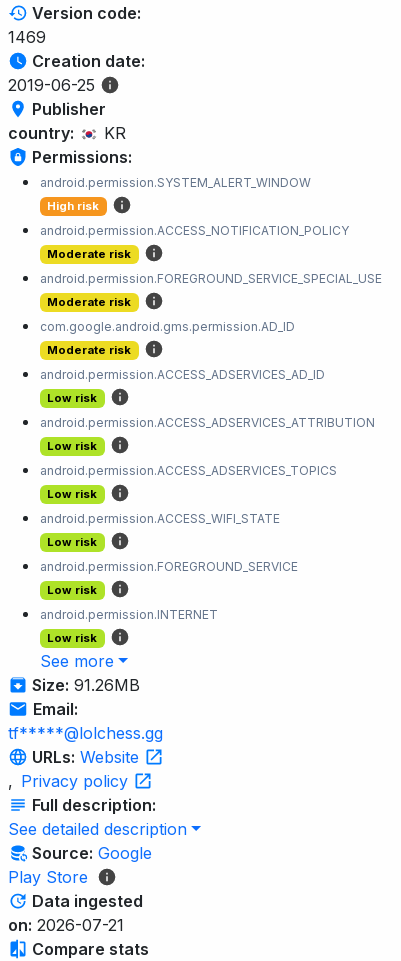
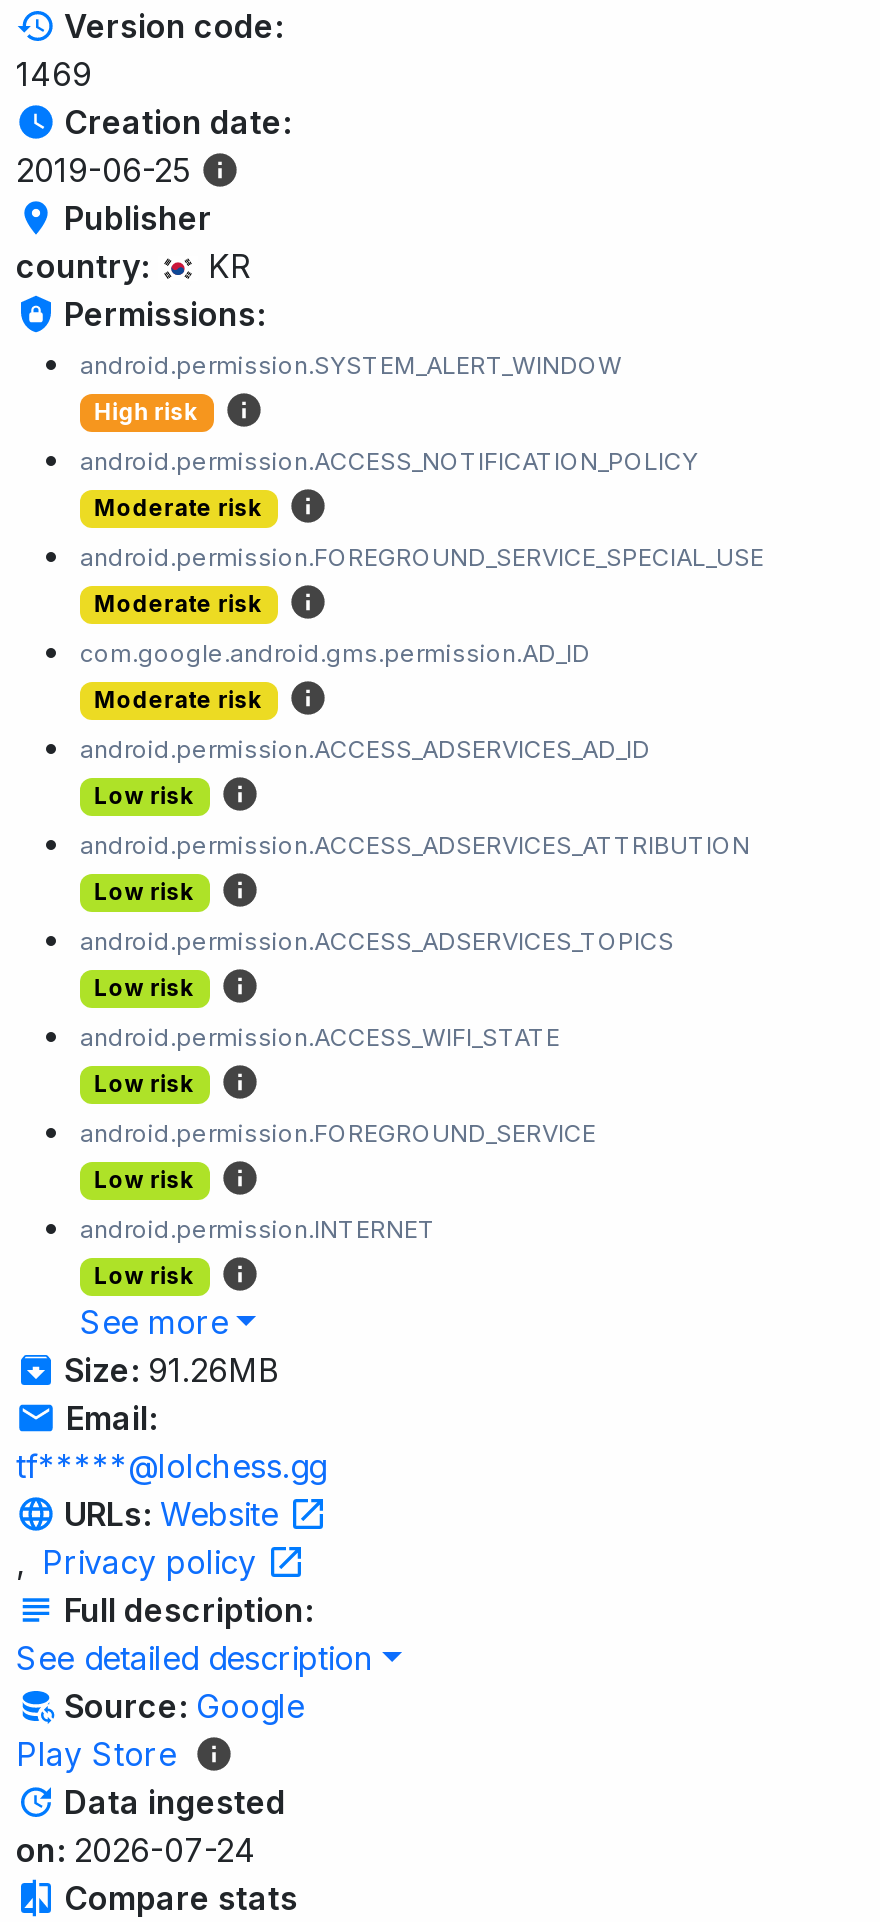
[8,915,124,935] on: 2026-07-21 -> [16,1830,256,1870] on: 2026-07-24

